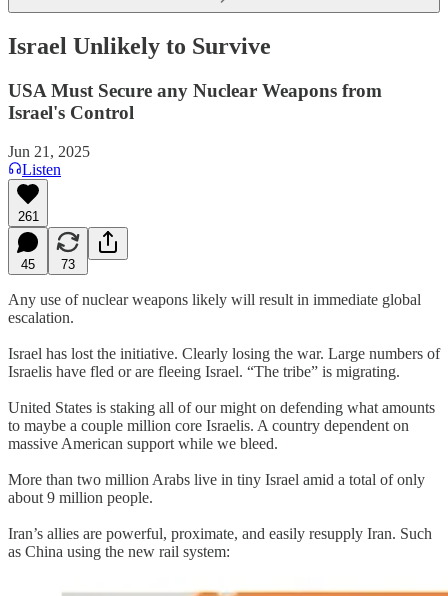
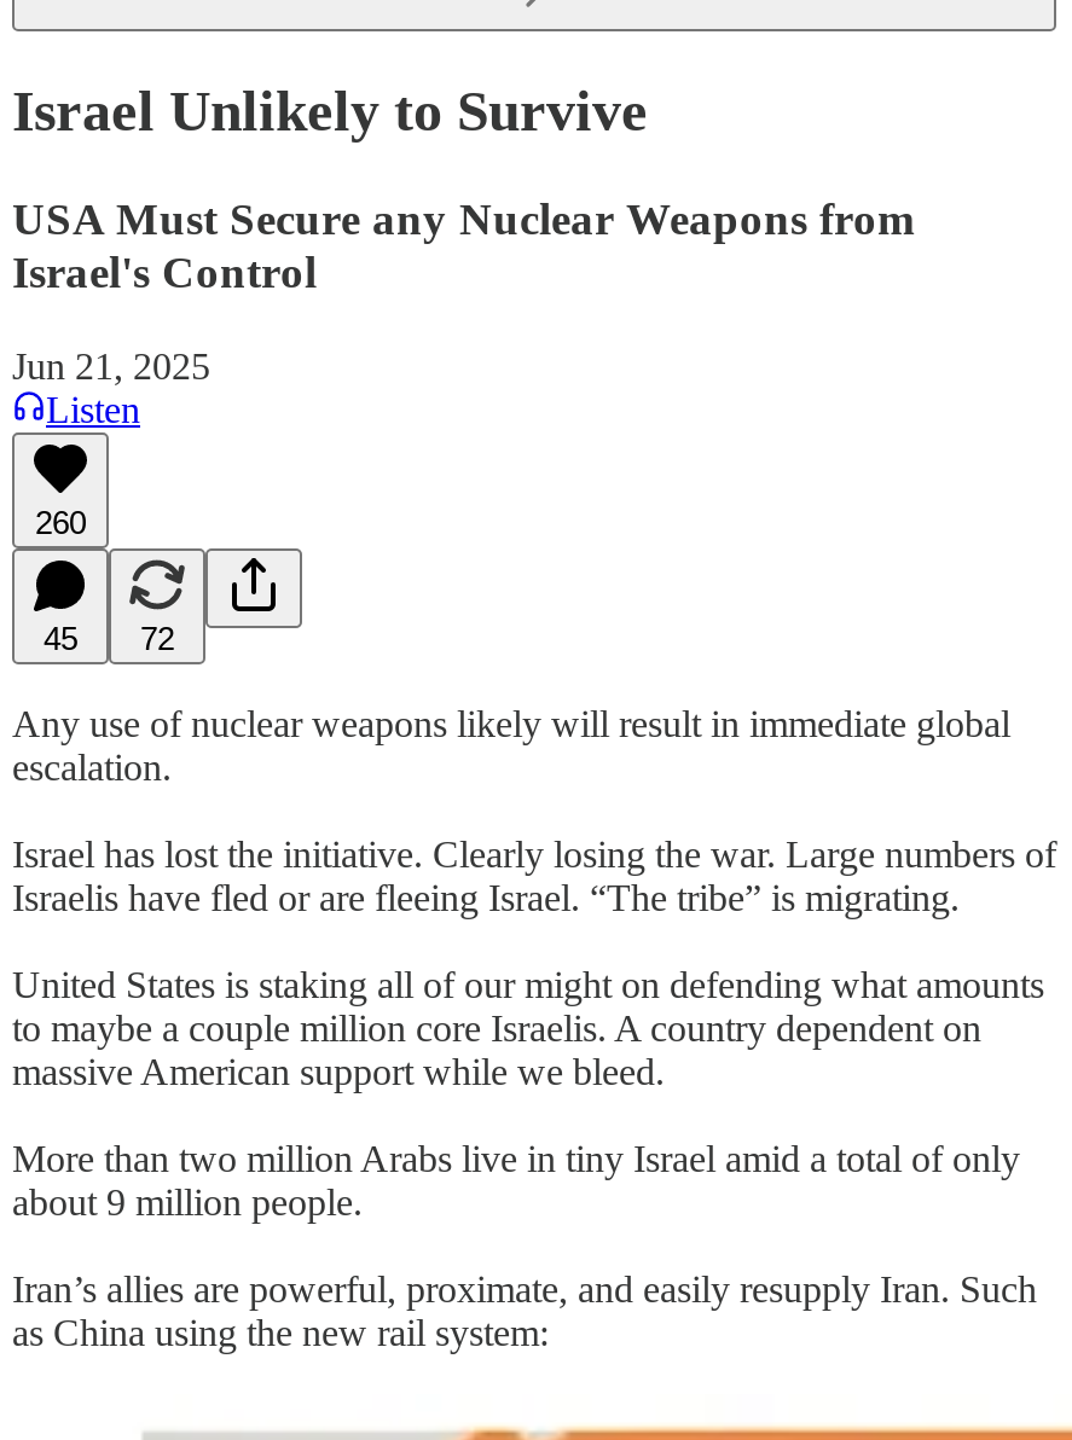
[17,208,38,223] 261 -> [35,504,86,540] 260
[21,256,75,271] 45 73 -> [44,620,174,656] 45 72

